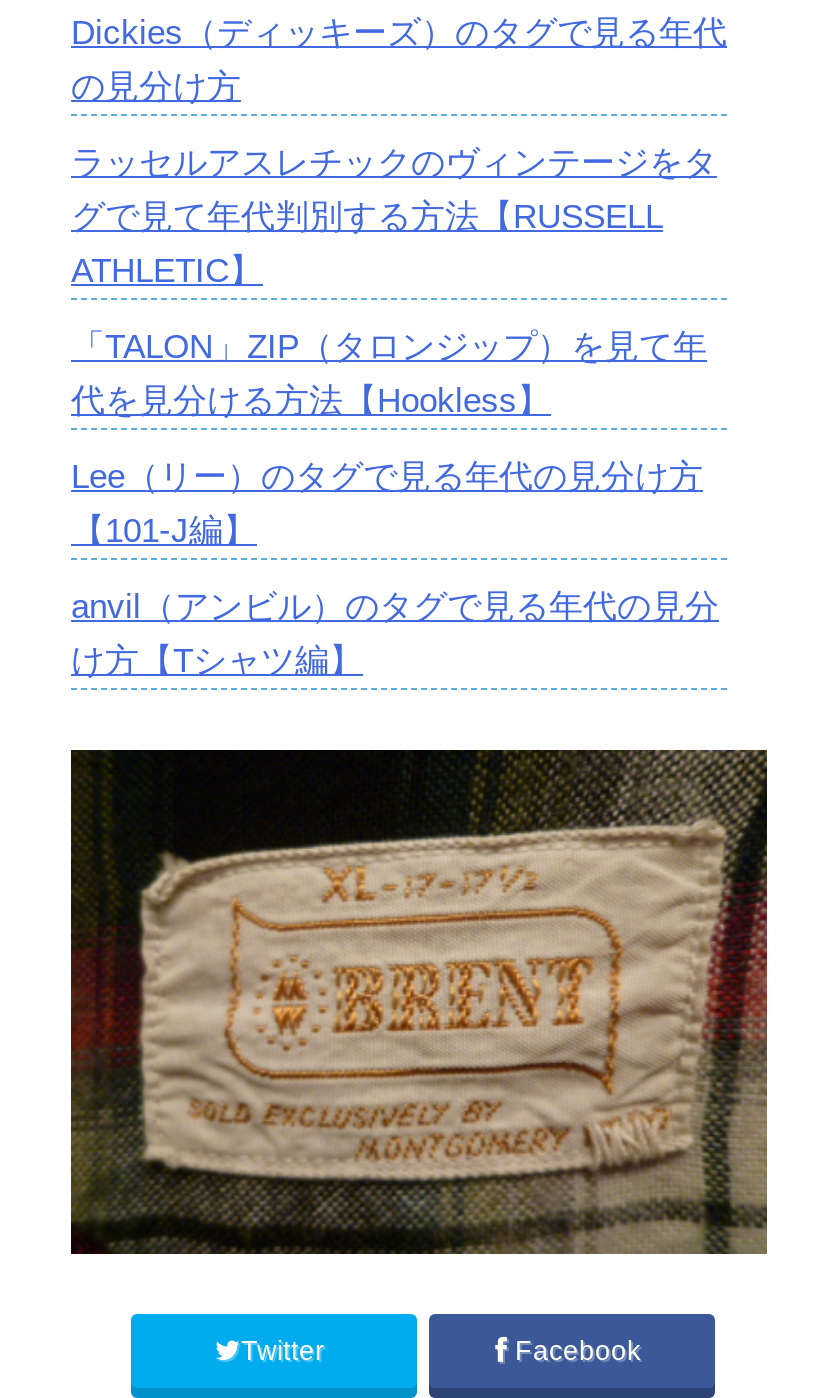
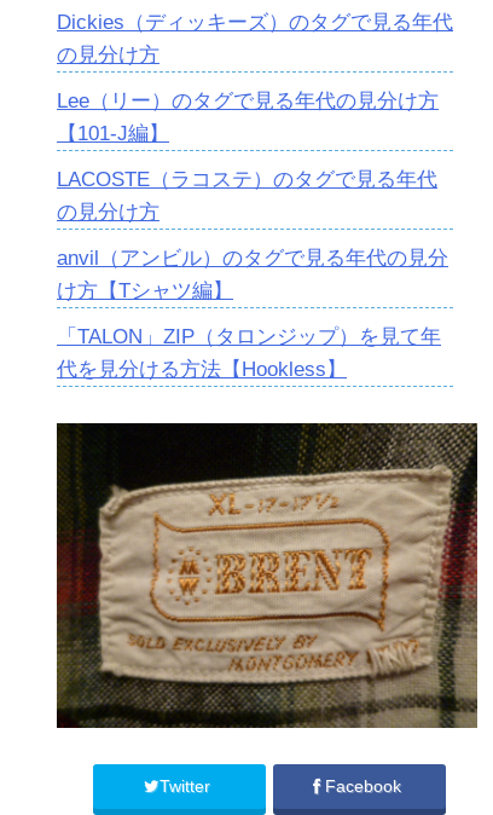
[71,144,717,290] ラッセルアスレチックのヴィンテージをタ | グで見て年代判別する方法【RUSSELL | ATHLETIC】 -> none
moved [71,328,707,420] -> [57,325,441,381]: 「TALON」ZIP（タロンジップ）を見て年 | 代を見分ける方法【Hookless】
moved [71,458,703,550] -> [57,90,439,145]: Lee（リー）のタグで見る年代の見分け方 | 【101-J編】
none -> [57,168,437,224] LACOSTE（ラコステ）のタグで見る年代 | の見分け方
moved [71,588,719,680] -> [57,247,448,302]: anvil（アンビル）のタグで見る年代の見分 | け方【Tシャツ編】

